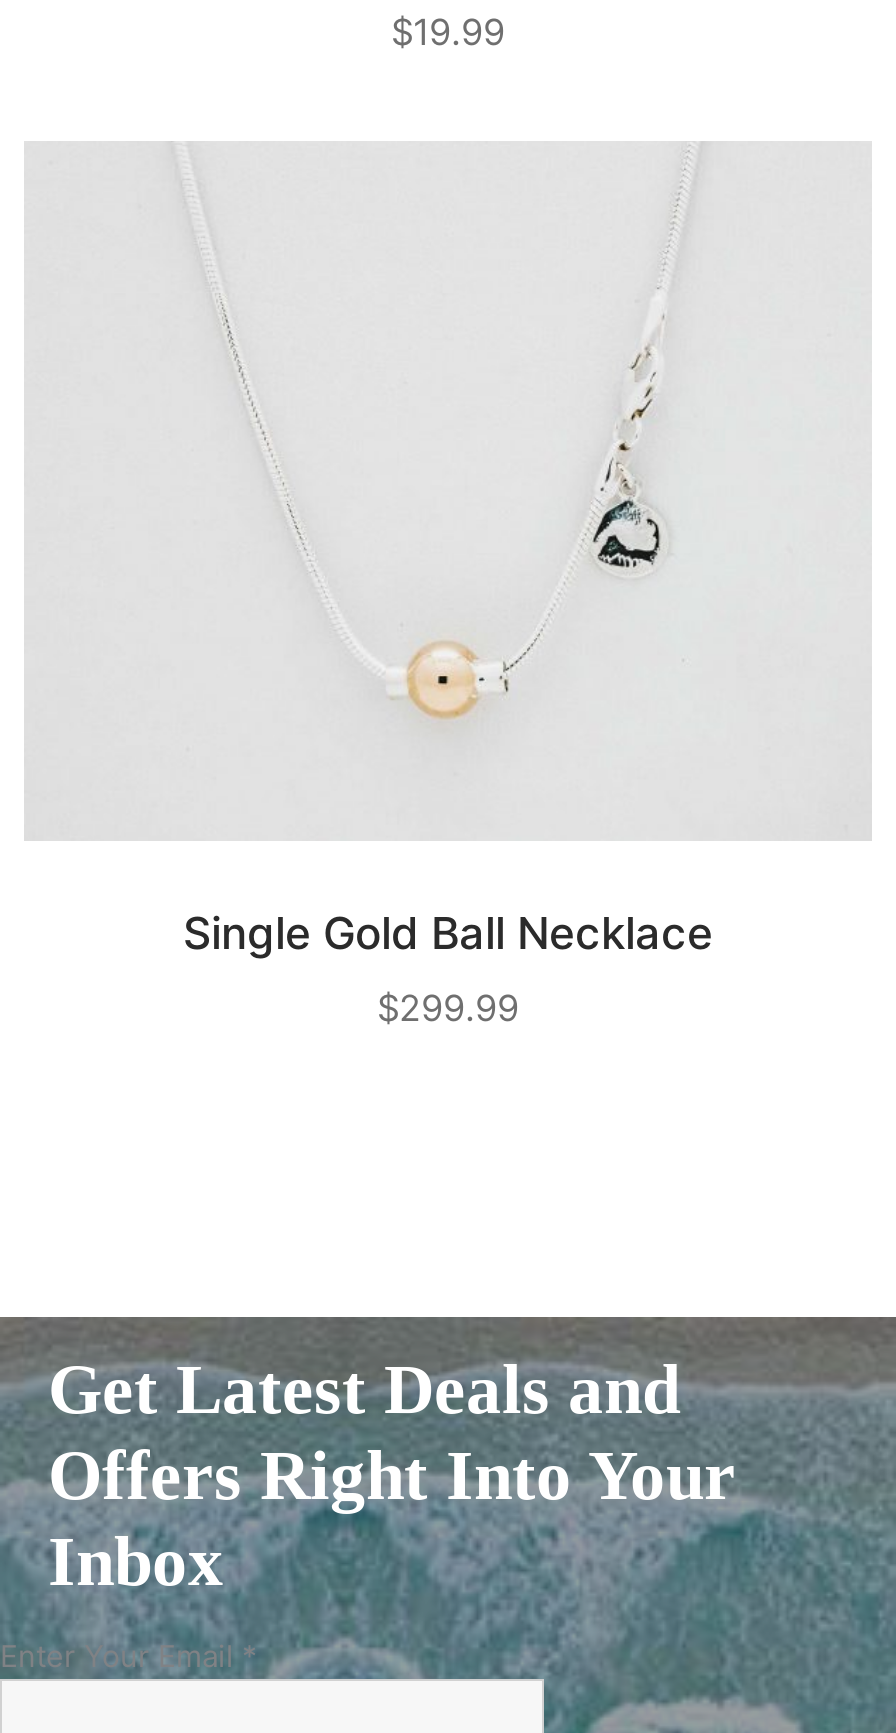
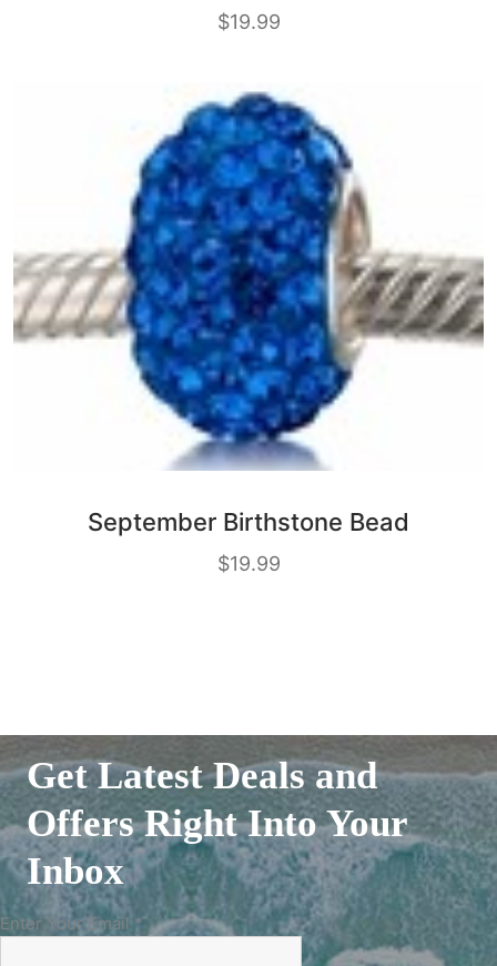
none -> [13,84,485,470] [image]
[183,907,713,959] Single Gold Ball Necklace -> [88,507,409,536] September Birthstone Bead
[377,987,519,1029] $299.99 -> [217,552,280,575] $19.99

